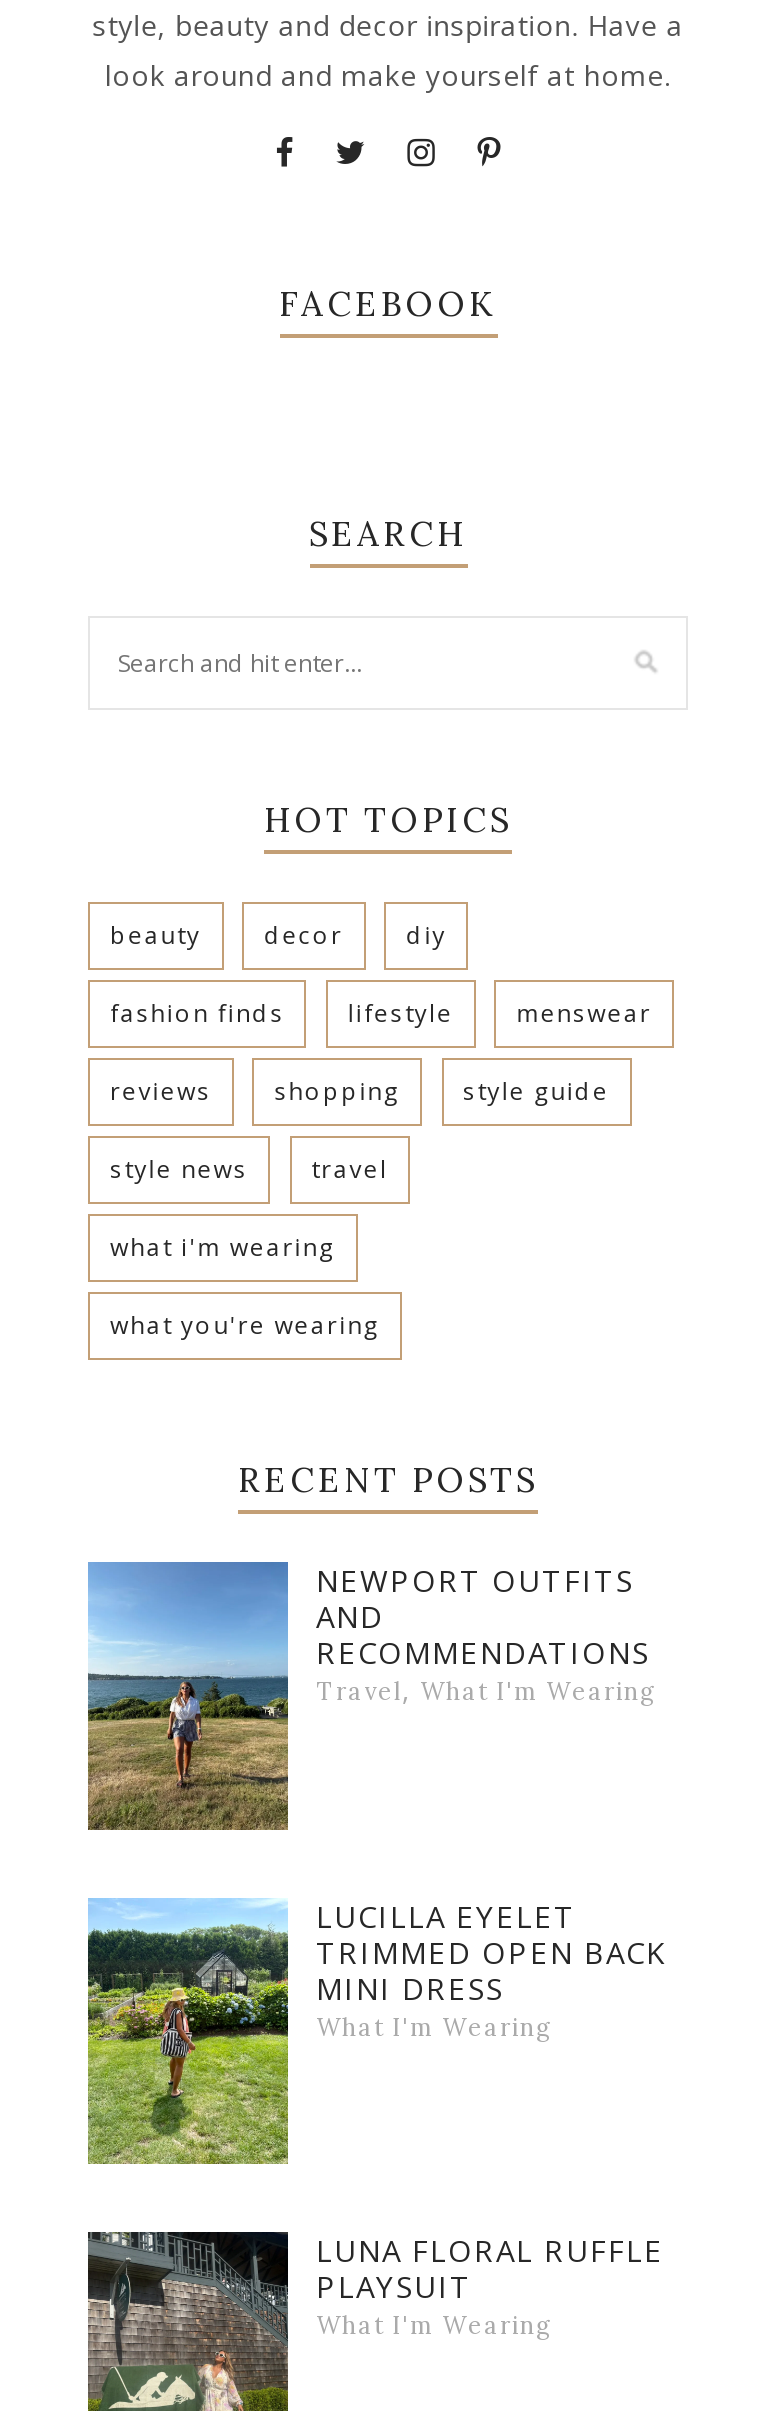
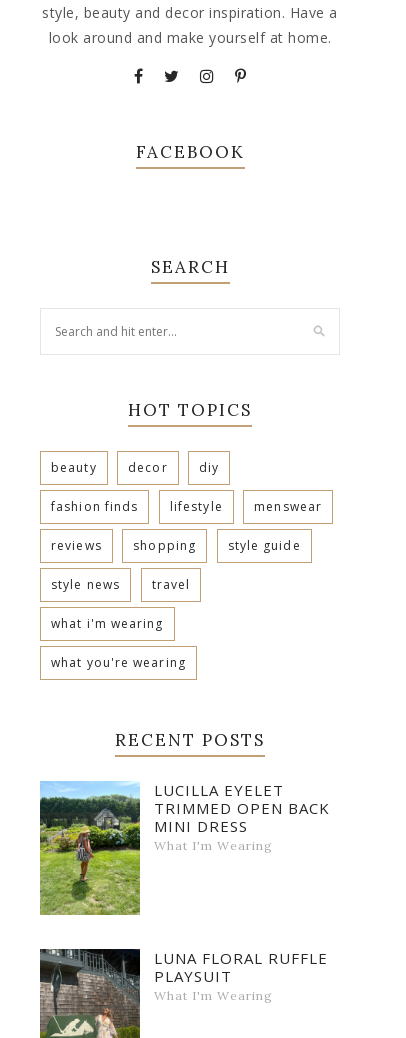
[86,1561,658,1832] [image] | NEWPORT OUTFITS | AND | RECOMMENDATIONS | Travel, What I'm Wearing -> none

